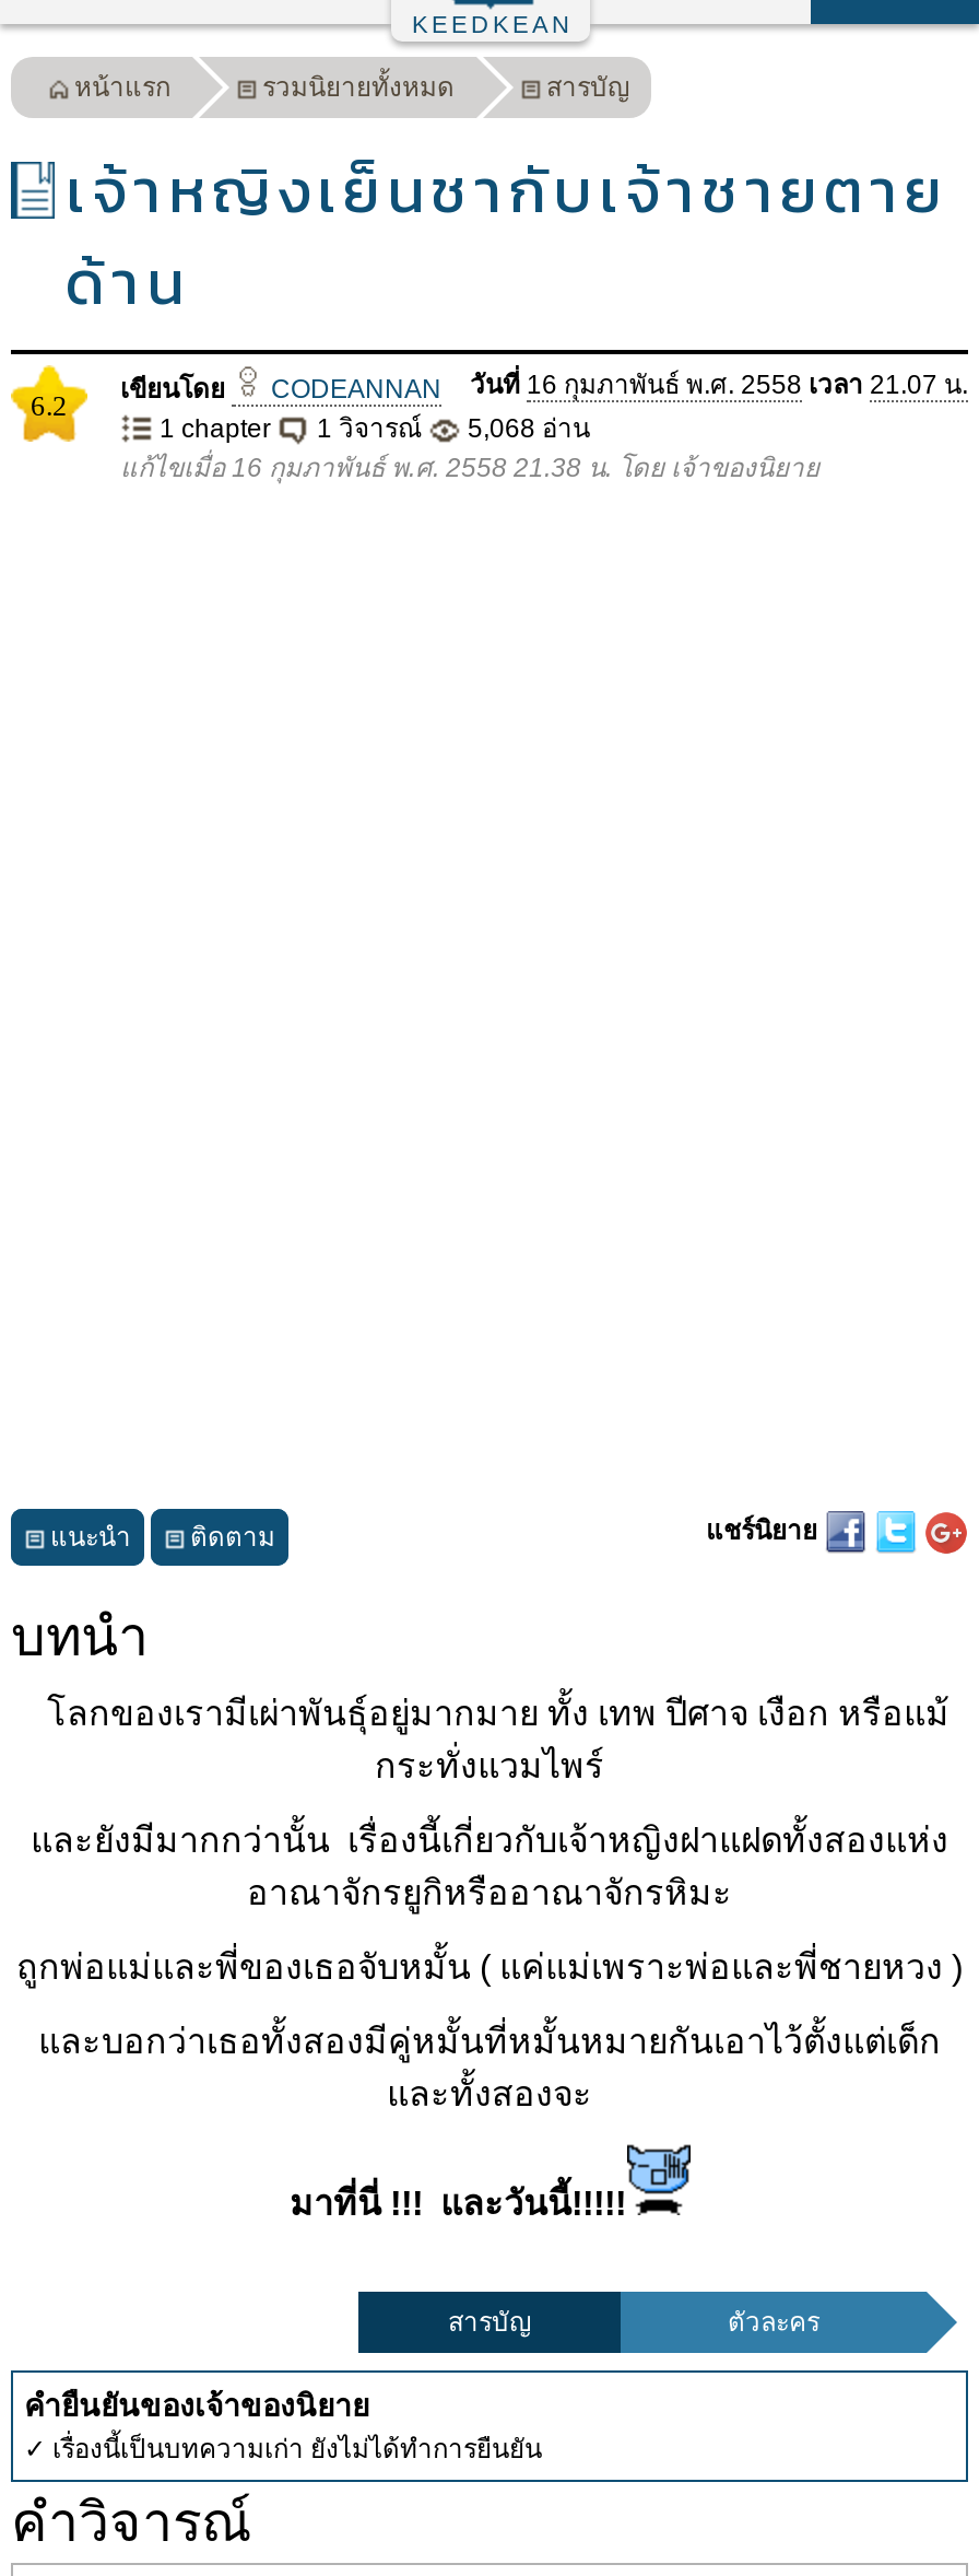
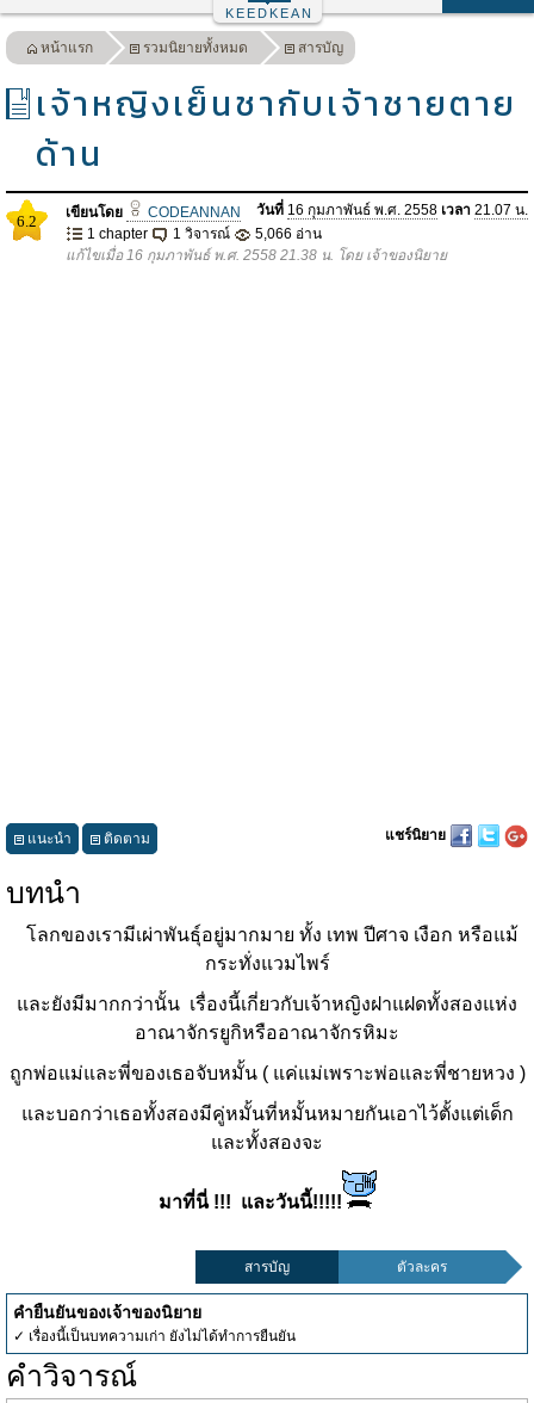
[153,413,590,444] 1 chapter 1 วิจารณ์ 5,068 อ่าน -> [83,225,322,242] 1 chapter 1 วิจารณ์ 5,066 อ่าน

